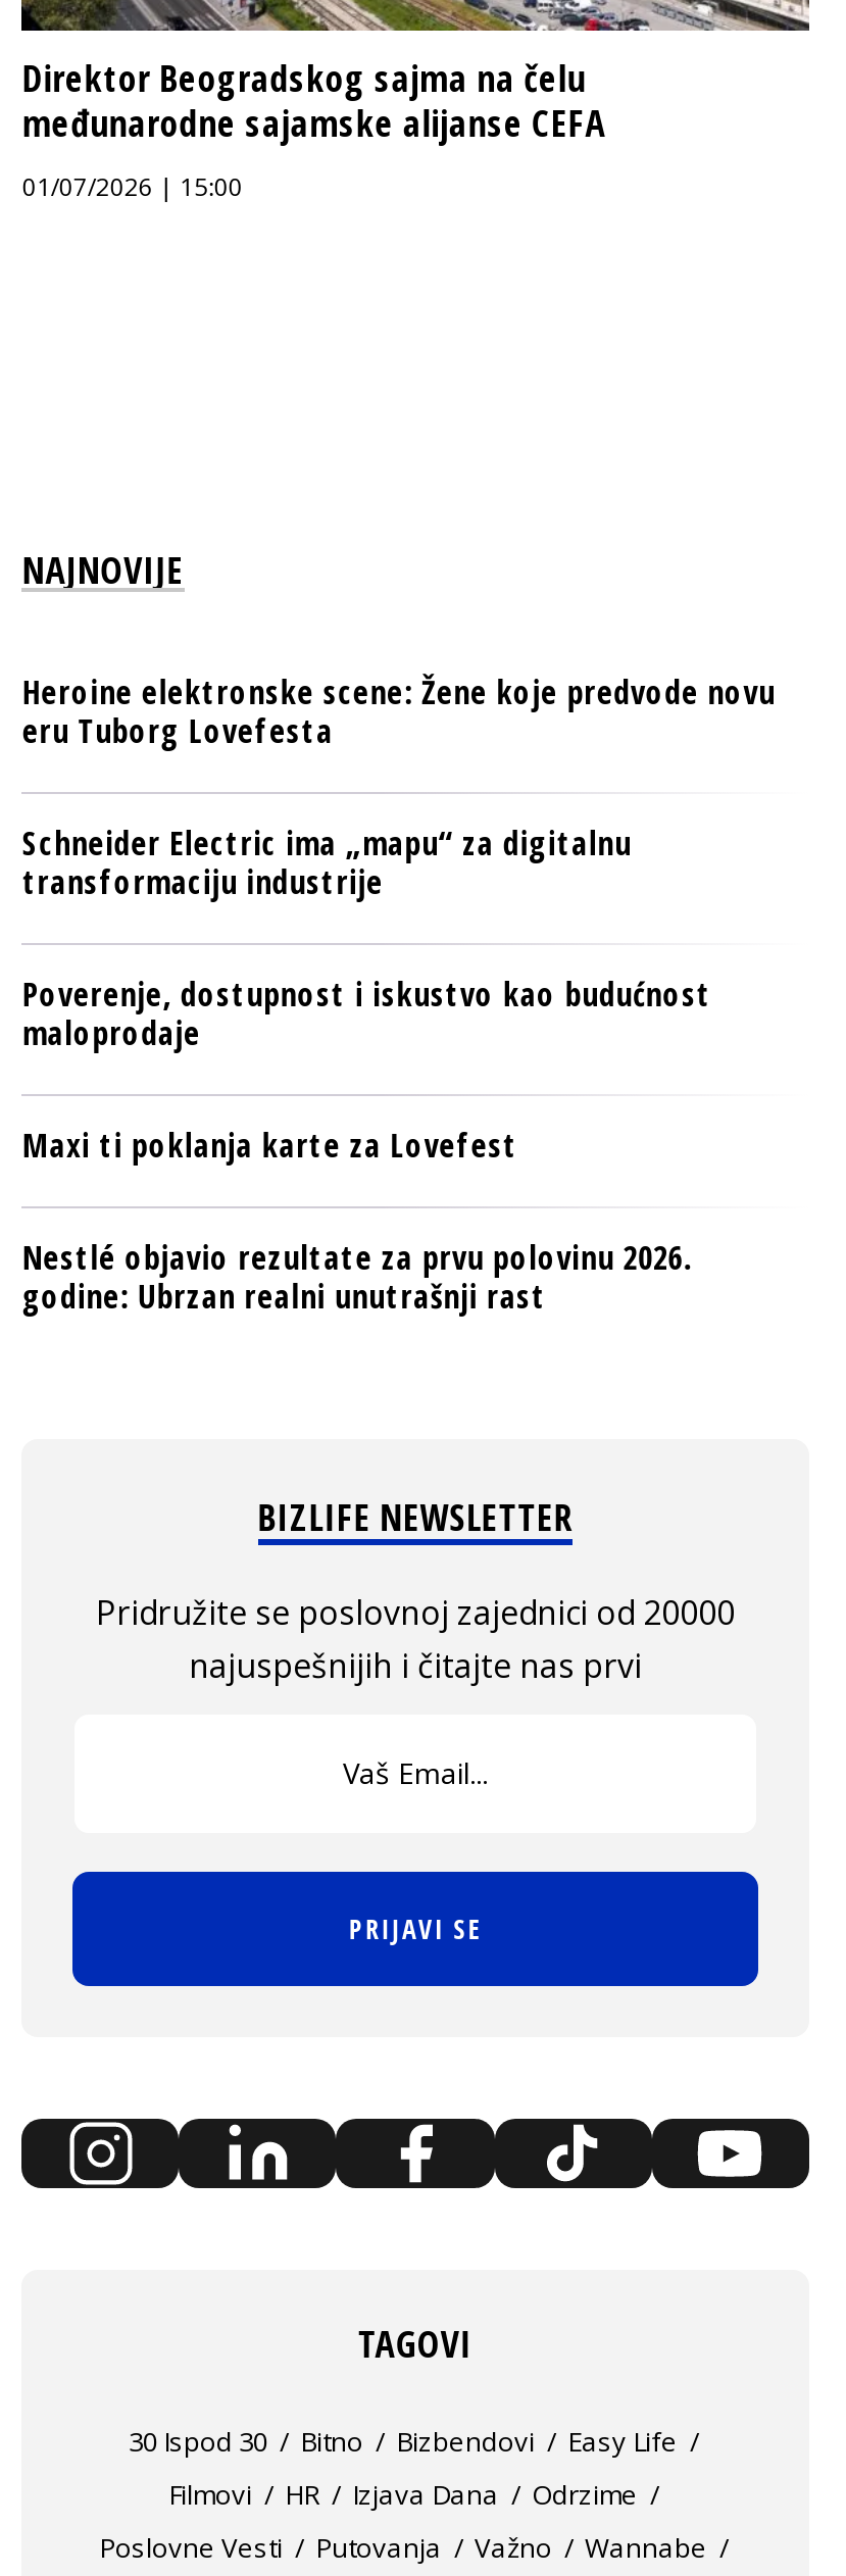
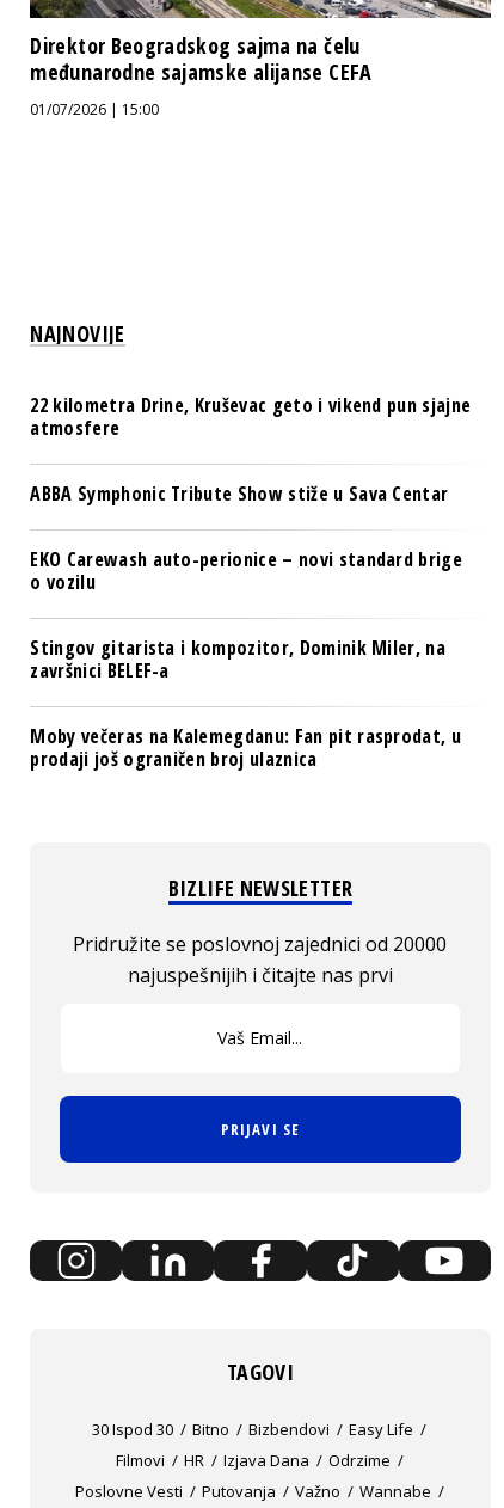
[22,669,775,752] Heroine elektronske scene: Žene koje predvode novu | eru Tuborg Lovefesta -> [30,391,471,440] 22 kilometra Drine, Kruševac geto i vikend pun sjajne | atmosfere
[22,820,631,903] Schneider Electric ima „mapu“ za digitalnu | transformaciju industrije -> [30,480,448,506] ABBA Symphonic Tribute Show stiže u Sava Centar
[22,971,711,1054] Poverenje, dostupnost i iskustvo kao budućnost | maloprodaje -> [30,546,462,595] EKO Carewash auto-perionice – novi standard brige | o vozilu
[22,1122,518,1167] Maxi ti poklanja karte za Lovefest -> [30,634,445,683] Stingov gitarista i kompozitor, Dominik Miler, na | završnici BELEF-a
[22,1234,692,1318] Nestlé objavio rezultate za prvu polovinu 2026. | godine: Ubrzan realni unutrašnji rast -> [30,722,461,771] Moby večeras na Kalemegdanu: Fan pit rasprodat, u | prodaji još ograničen broj ulaznica

